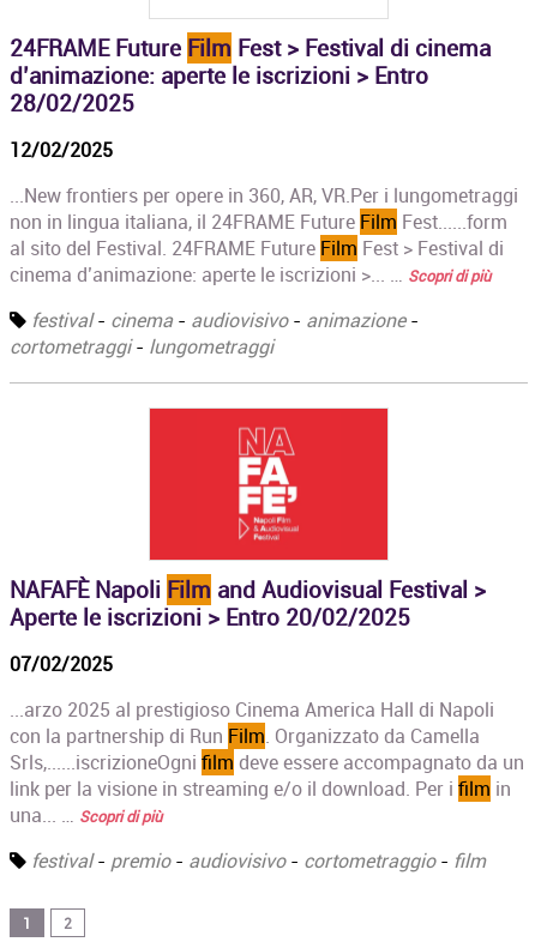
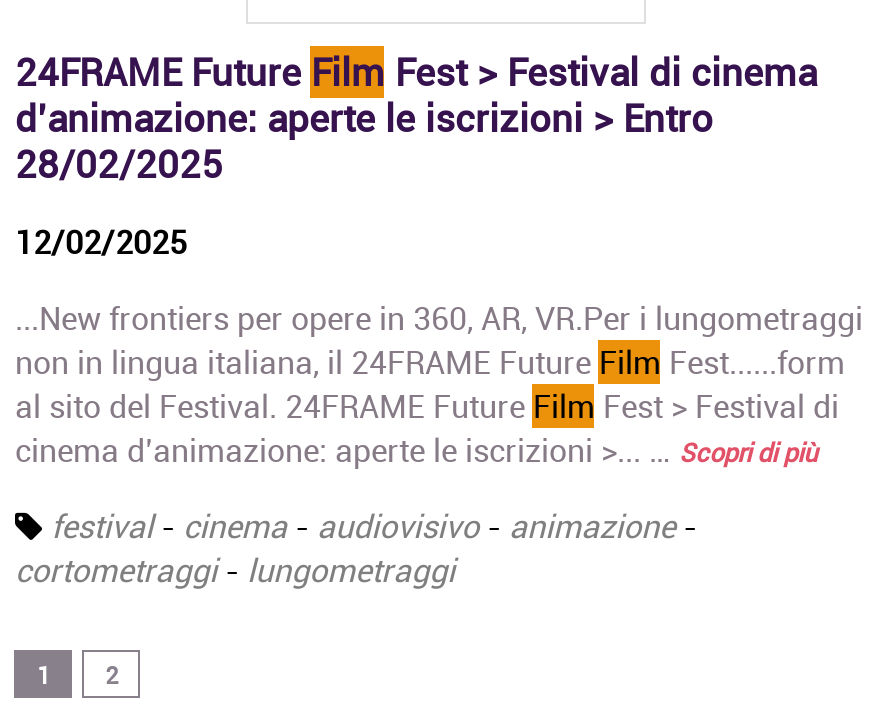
[10,407,525,874] [image] | NAFAFÈ Napoli Film and Audiovisual Festival > | Aperte le iscrizioni > Entro 20/02/2025 | 07/02/2025 | ...arzo 2025 al prestigioso Cinema America Hall di Napoli | con la partnership di Run Film. Organizzato da Camella | Srls,......iscrizioneOgni filmdeve essere accompagnato da un | link per la visione in streaming e/o il download. Per i film in | una... … Scopri di più | festival - premio - audiovisivo - cortometraggio - film -> none

